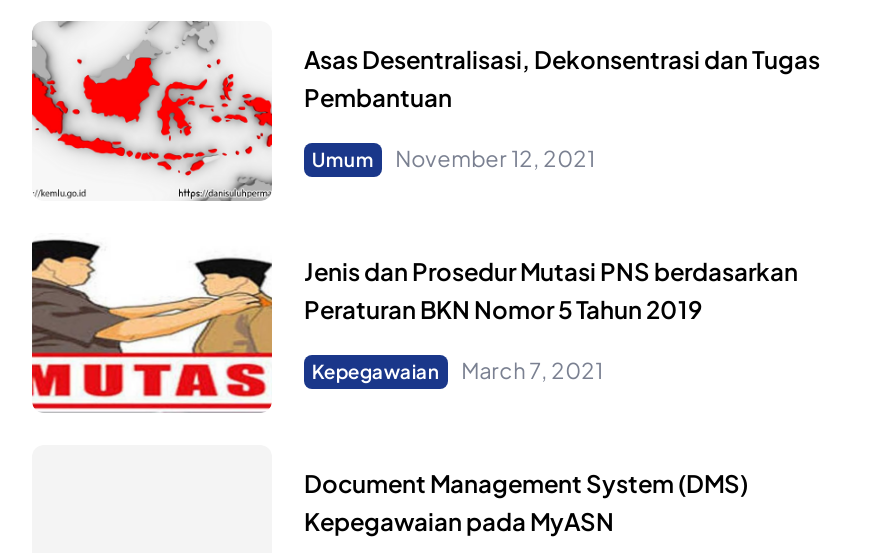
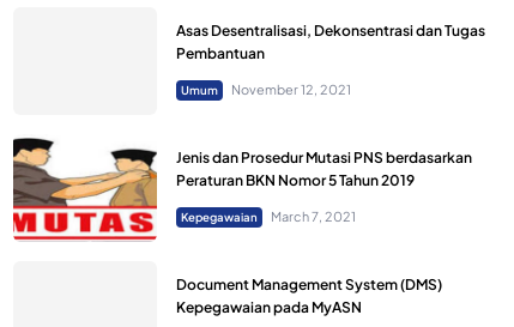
[30,19,274,201] [image] -> none

